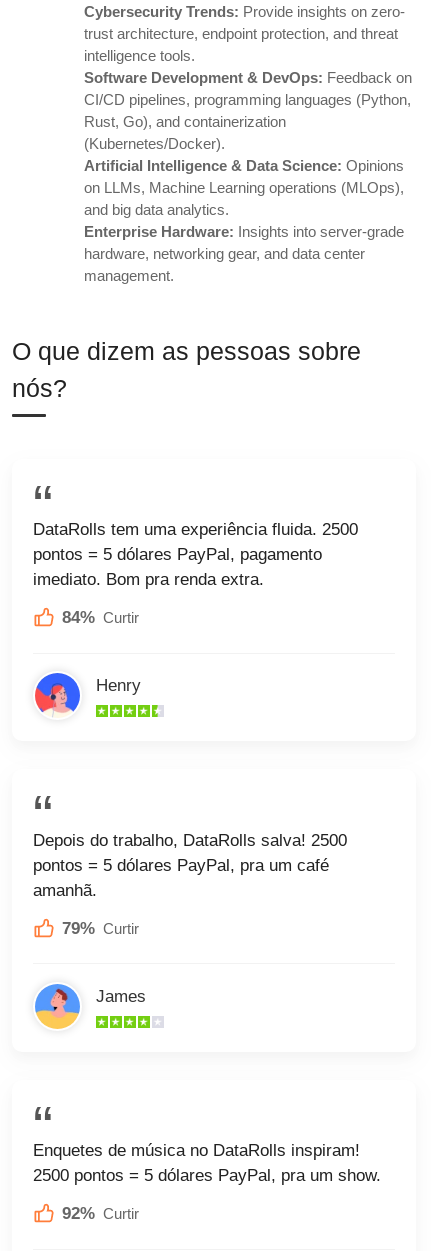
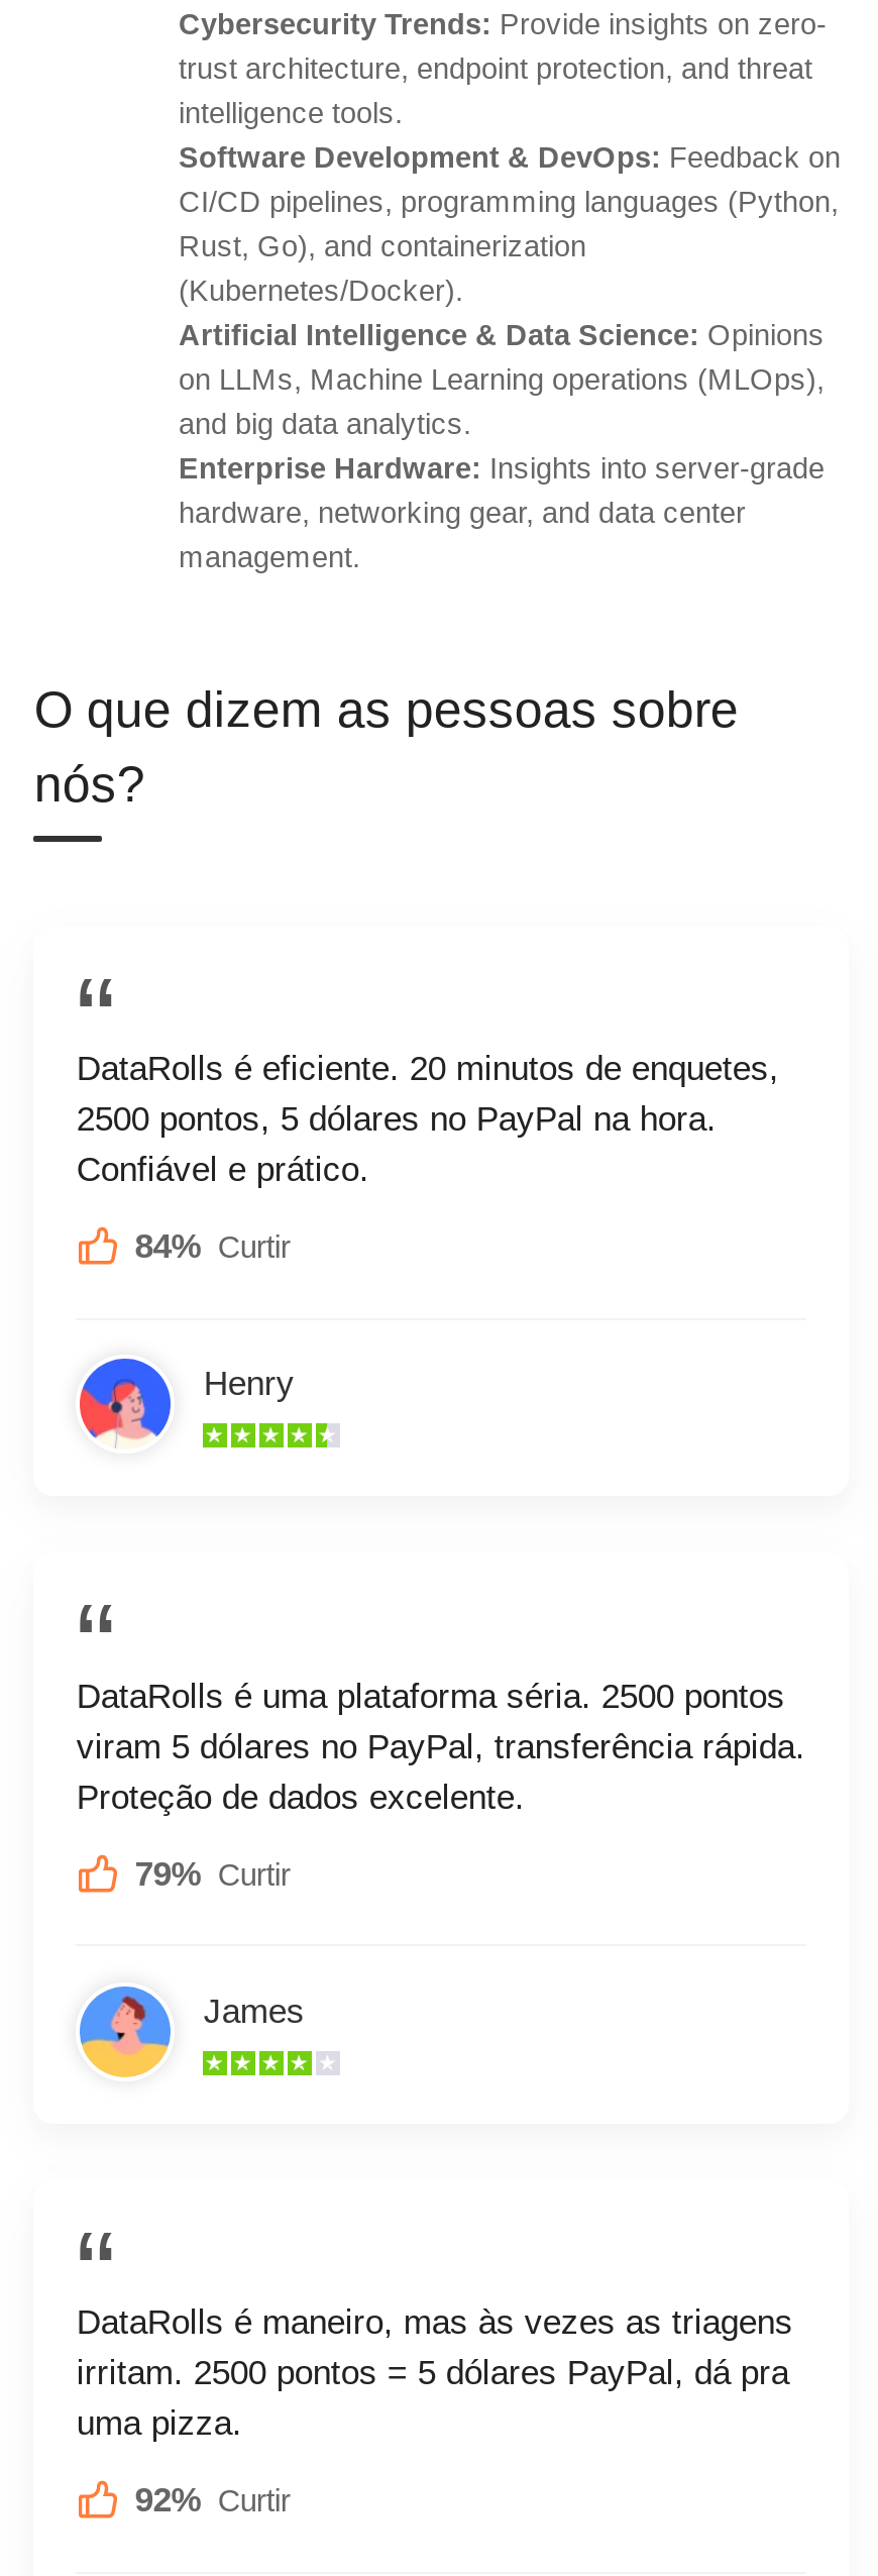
[33,520,358,589] DataRolls tem uma experiência fluida. 2500 | pontos = 5 dólares PayPal, pagamento | imediato. Bom pra renda extra. -> [76,1050,779,1189] DataRolls é eficiente. 20 minutos de enquetes, | 2500 pontos, 5 dólares no PayPal na hora. | Confiável e prático.
[33,830,347,899] Depois do trabalho, DataRolls salva! 2500 | pontos = 5 dólares PayPal, pra um café | amanhã. -> [76,1677,805,1816] DataRolls é uma plataforma séria. 2500 pontos | viram 5 dólares no PayPal, transferência rápida. | Proteção de dados excelente.
[33,1141,381,1185] Enquetes de música no DataRolls inspiram! | 2500 pontos = 5 dólares PayPal, pra um show. -> [76,2303,793,2443] DataRolls é maneiro, mas às vezes as triagens | irritam. 2500 pontos = 5 dólares PayPal, dá pra | uma pizza.

